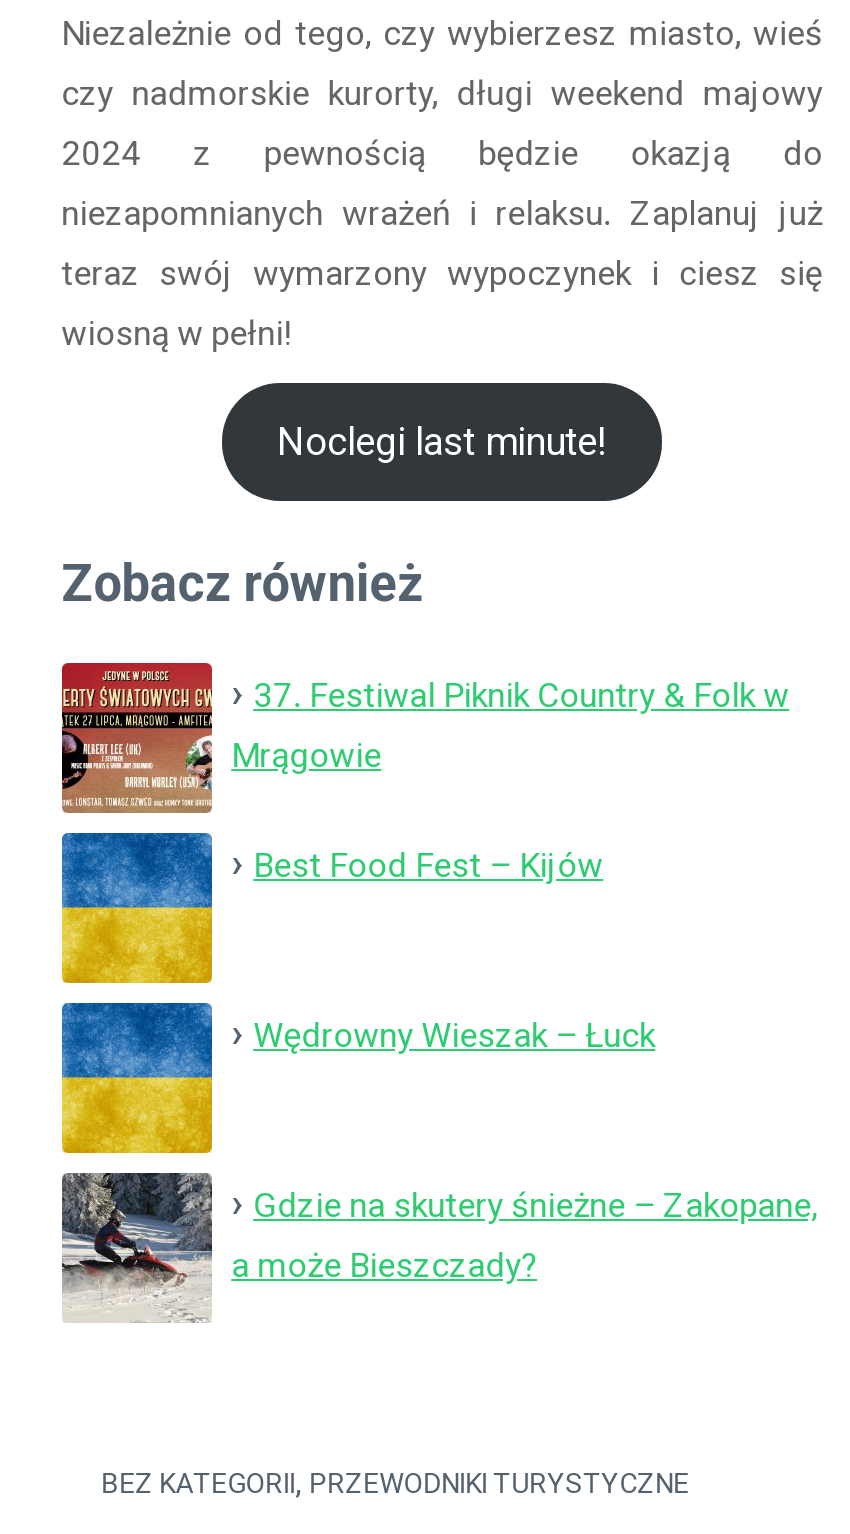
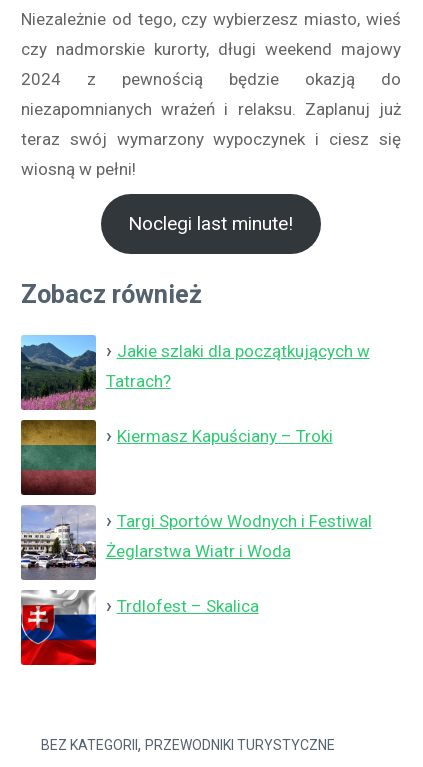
[60,660,381,814] [image] | Mrągowie -> [20,334,171,411] [image] | Tatrach?
[253,676,789,716] 37. Festiwal Piknik Country & Folk w -> [117,341,370,361] Jakie szlaki dla początkujących w
[60,830,603,986] [image] | Best Food Fest – Kijów -> [20,419,333,496] [image] | Kiermasz Kapuściany – Troki
[60,1002,655,1156] [image] | Wędrowny Wieszak – Łuck -> [20,505,372,581] [image] | Targi Sportów Wodnych i Festiwal
[60,1170,537,1324] [image] | a może Bieszczady? -> [20,589,259,666] [image] | Trdlofest – Skalica
[253,1186,817,1226] Gdzie na skutery śnieżne – Zakopane, -> [106,541,291,561] Żeglarstwa Wiatr i Woda

